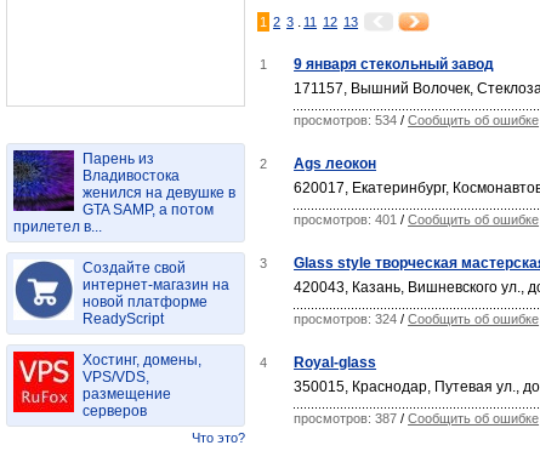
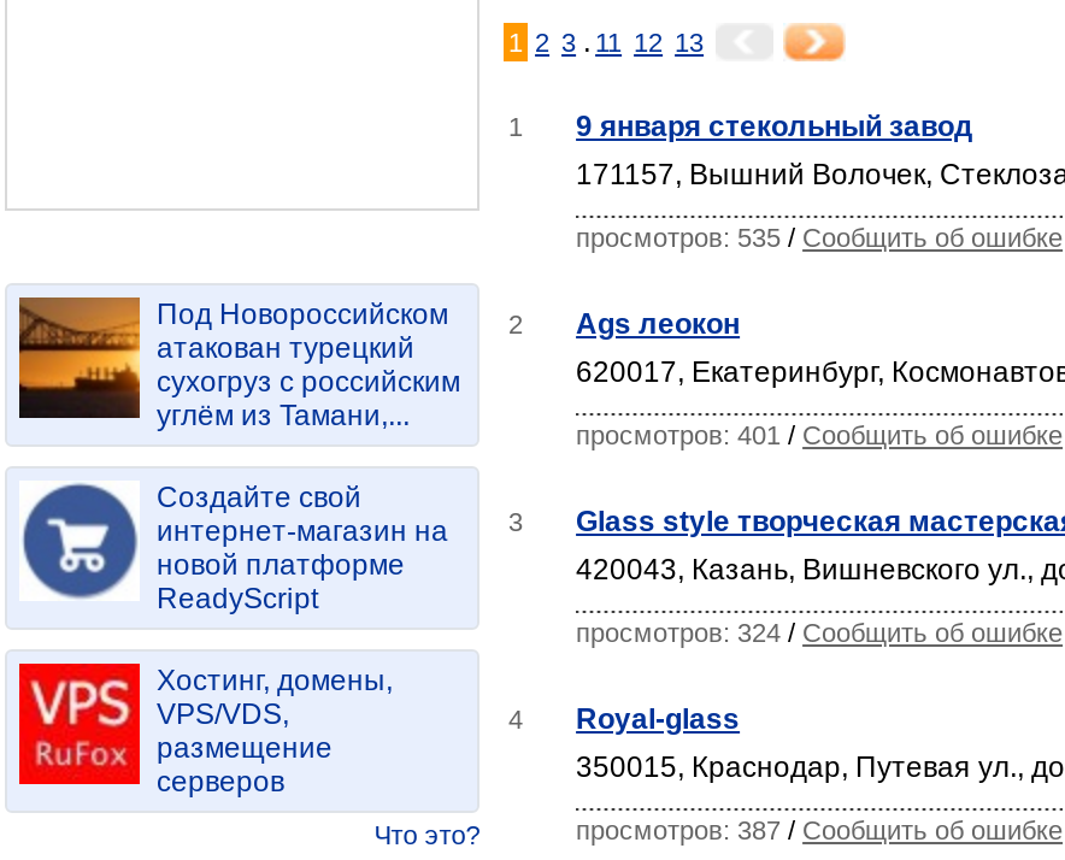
[294,113,539,127] просмотров: 534 / Сообщить об ошибке -> [576,223,1063,252] просмотров: 535 / Сообщить об ошибке
[12,149,235,235] [image] | Парень из | Владивостока | женился на девушке в | GTA SAMP, а потом | прилетел в... -> [17,295,460,432] [image] | Под Новороссийском | атакован турецкий | сухогруз с российским | углём из Тамани,...

